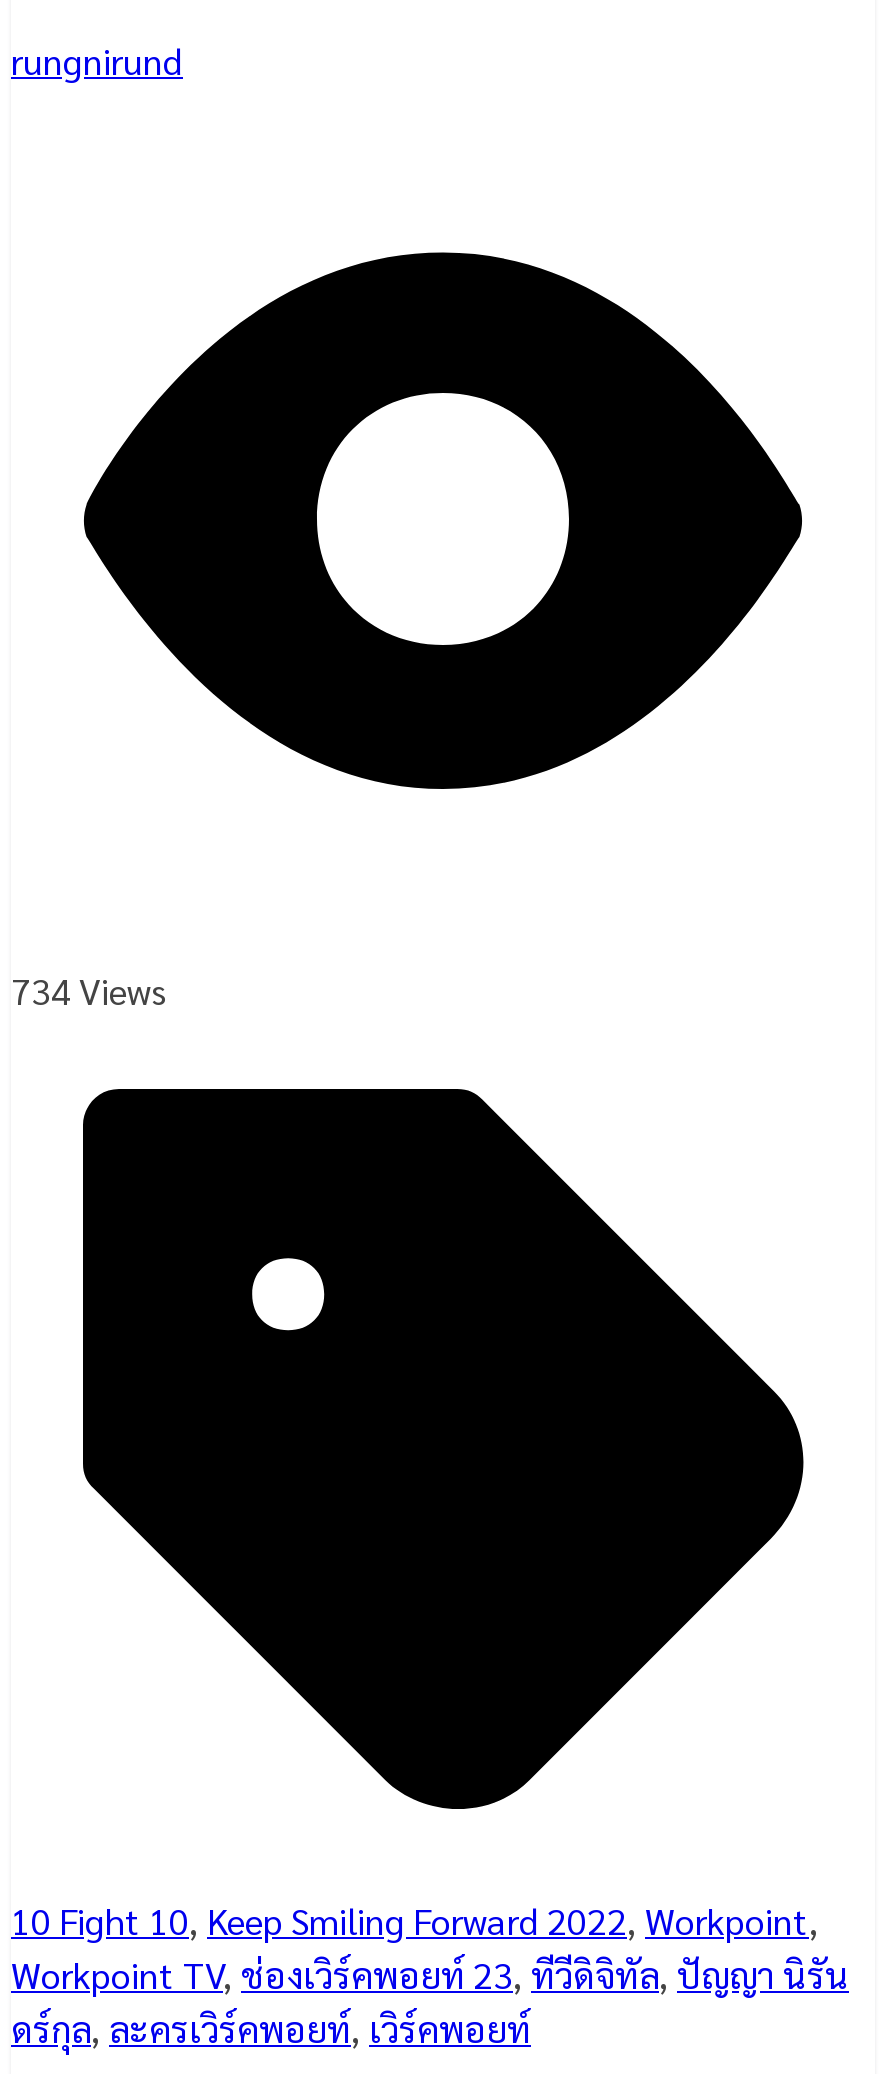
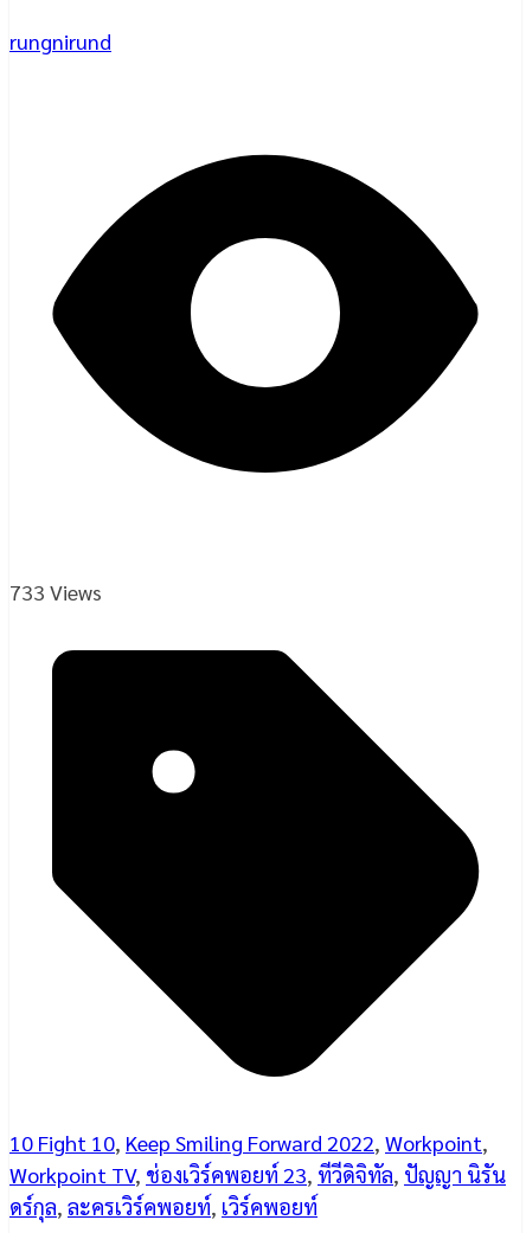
[11,968,167,1014] 734 Views -> [9,579,102,606] 733 Views

